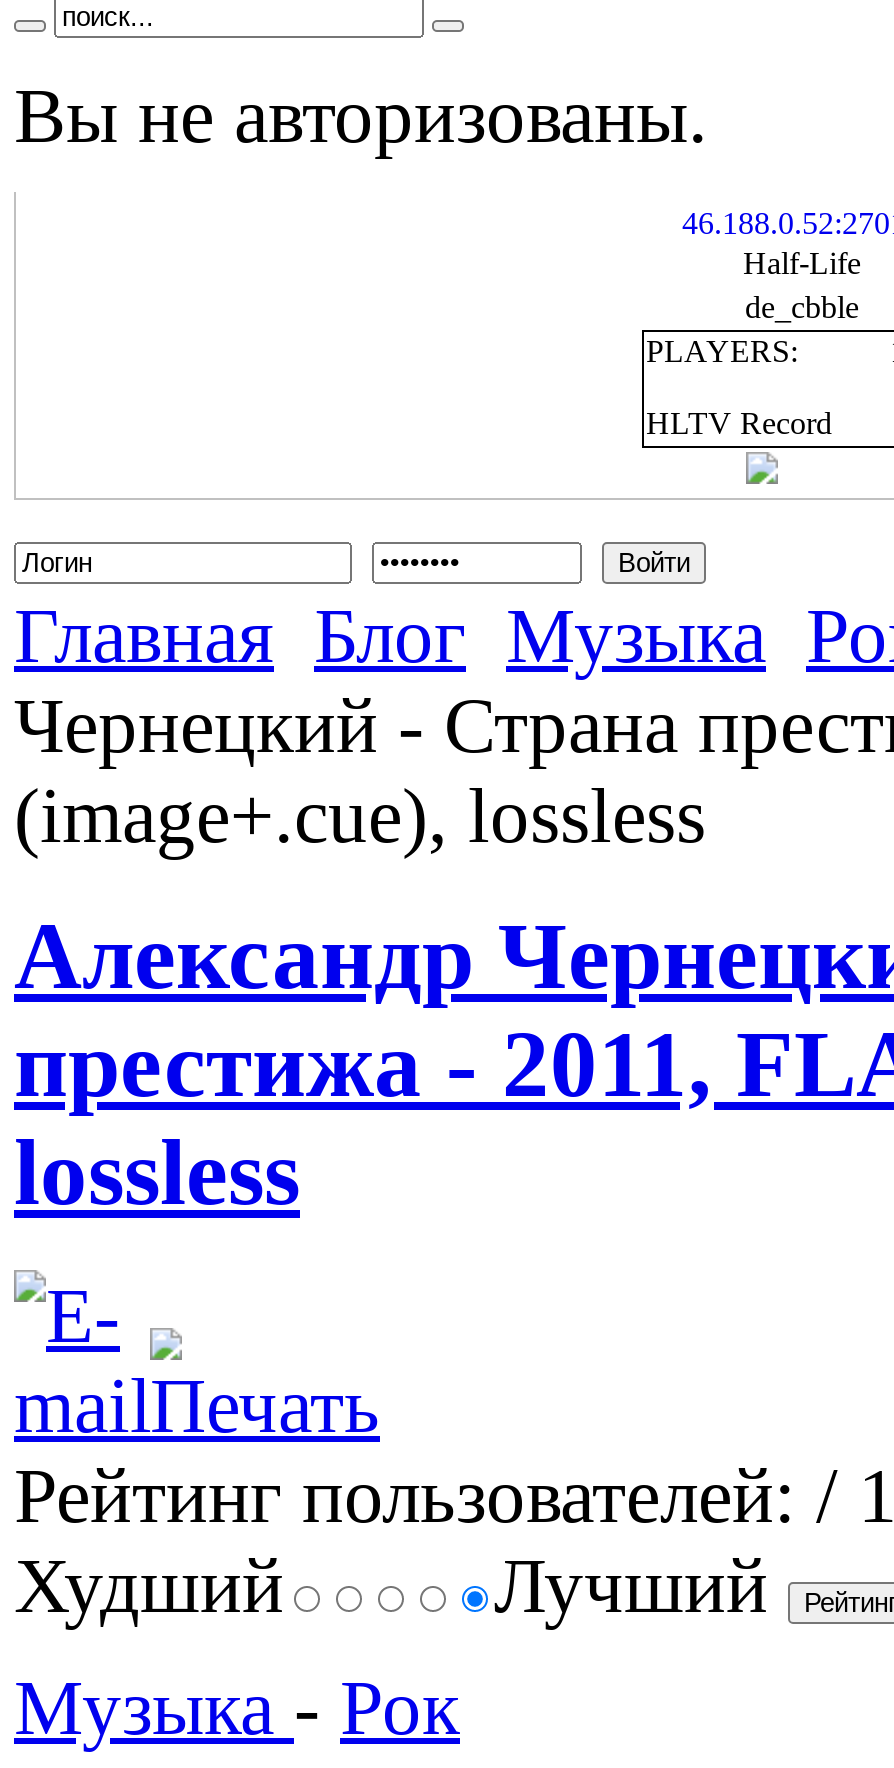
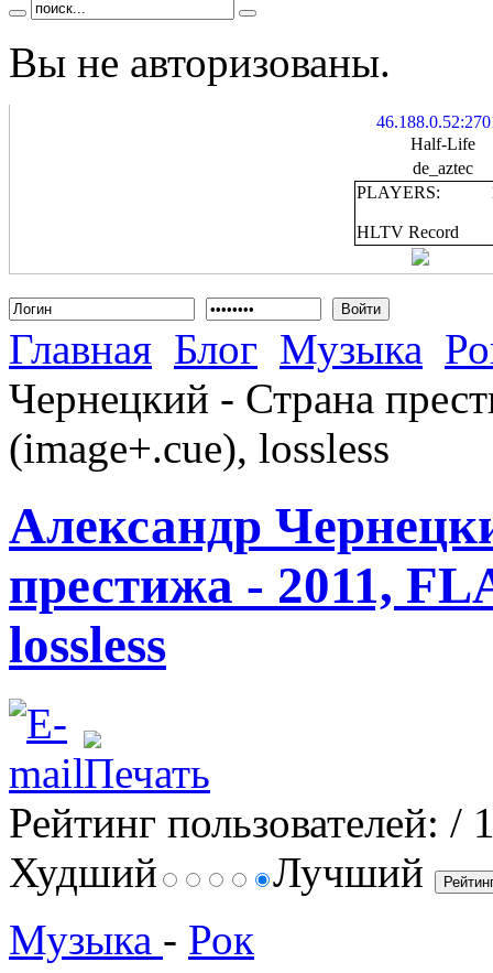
[745,290,859,324] de_cbble -> [412,159,473,177] de_aztec

